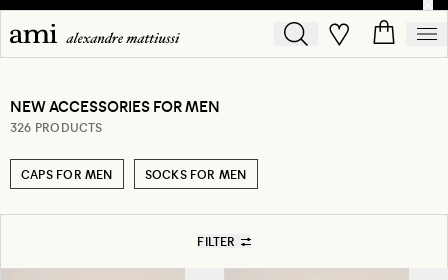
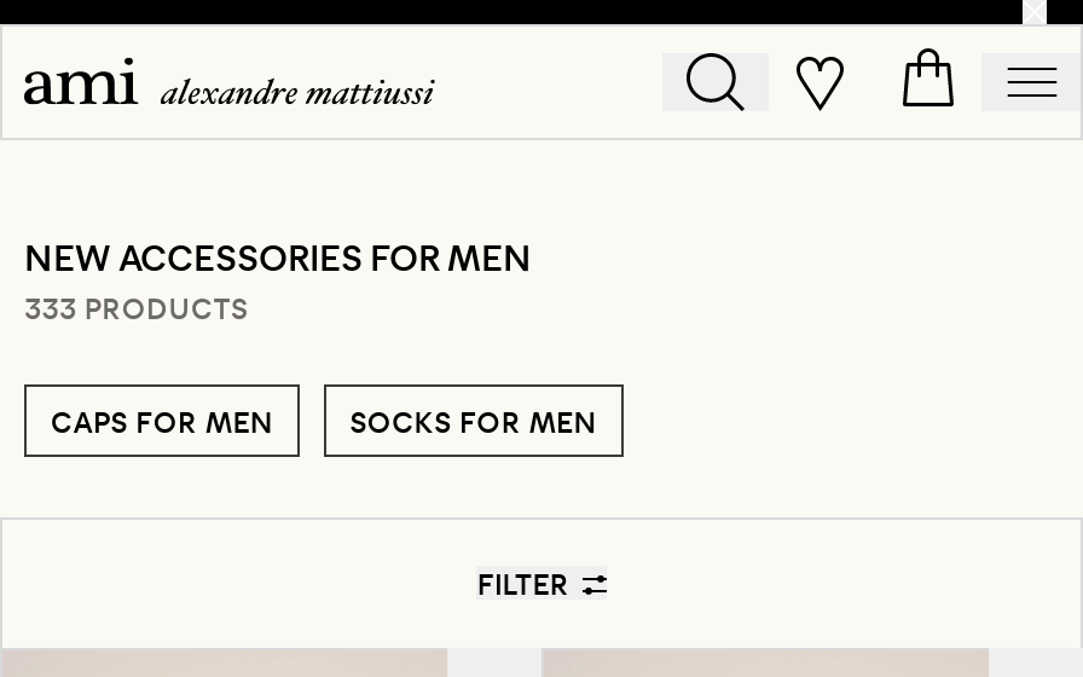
[10,119,103,135] 326 PRODUCTS -> [24,288,248,326] 333 PRODUCTS

